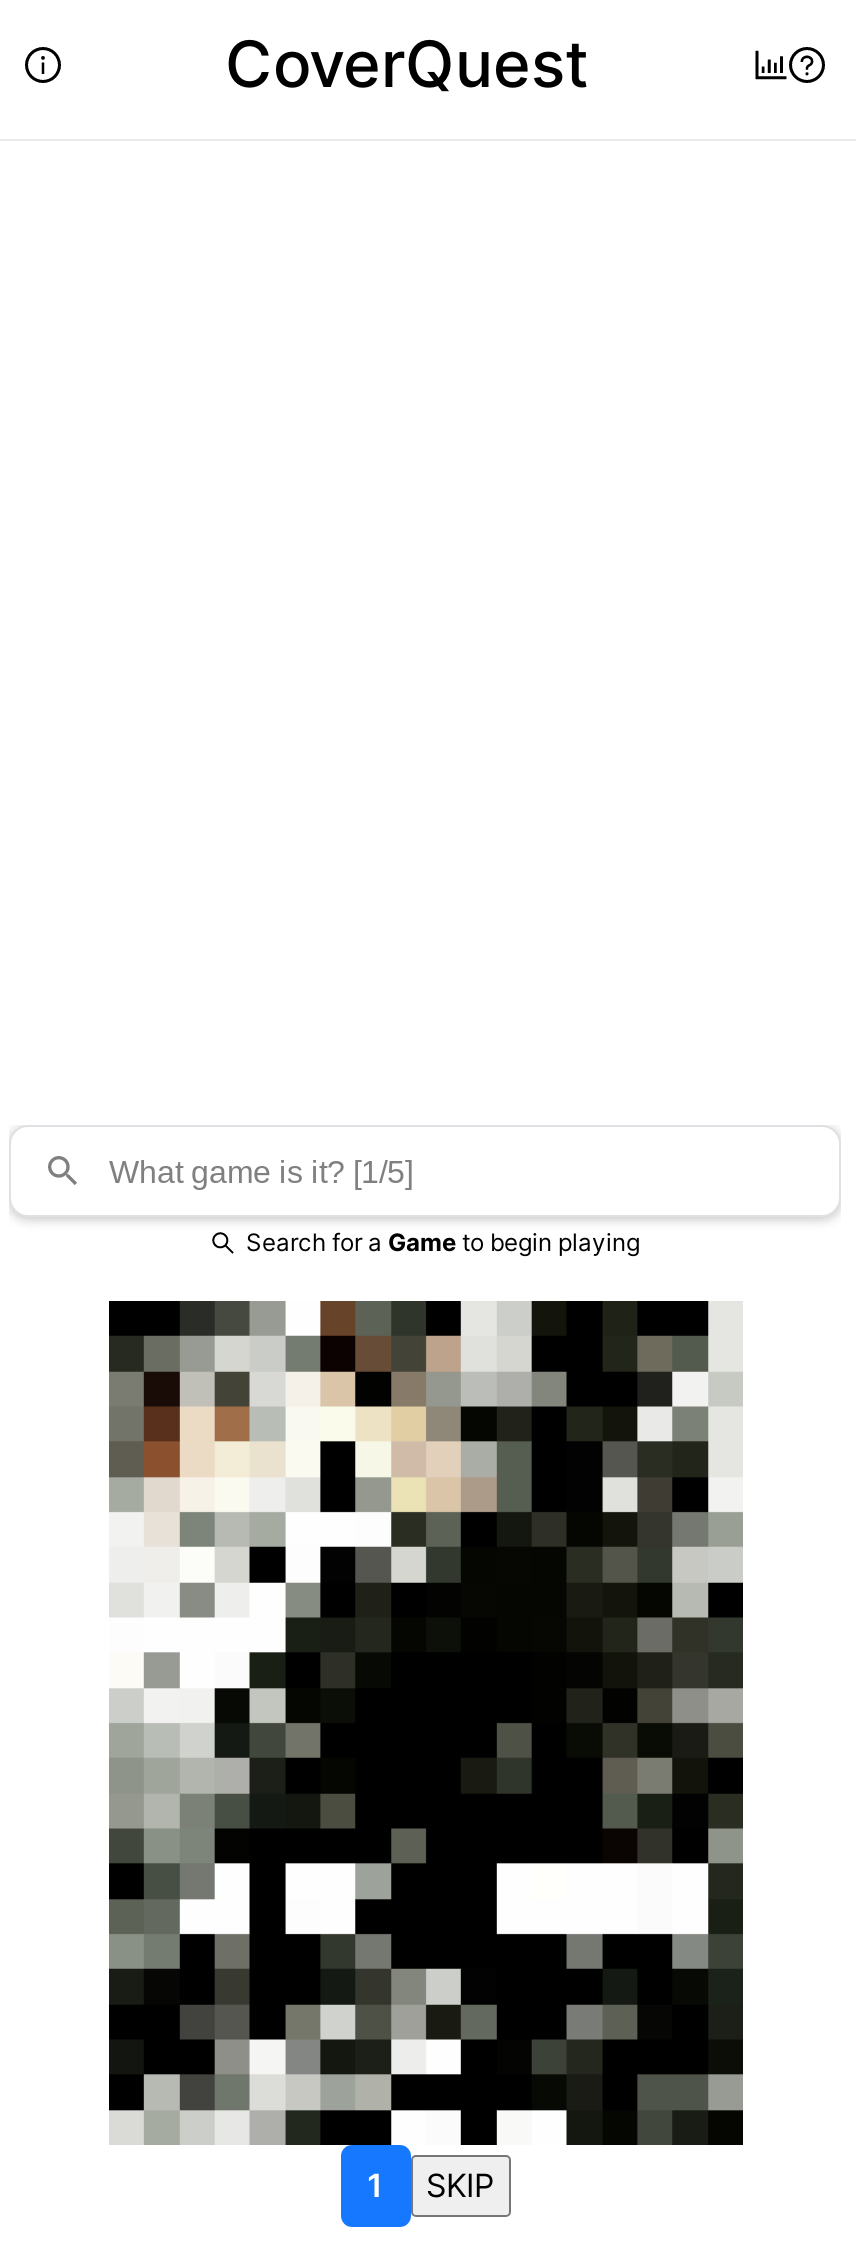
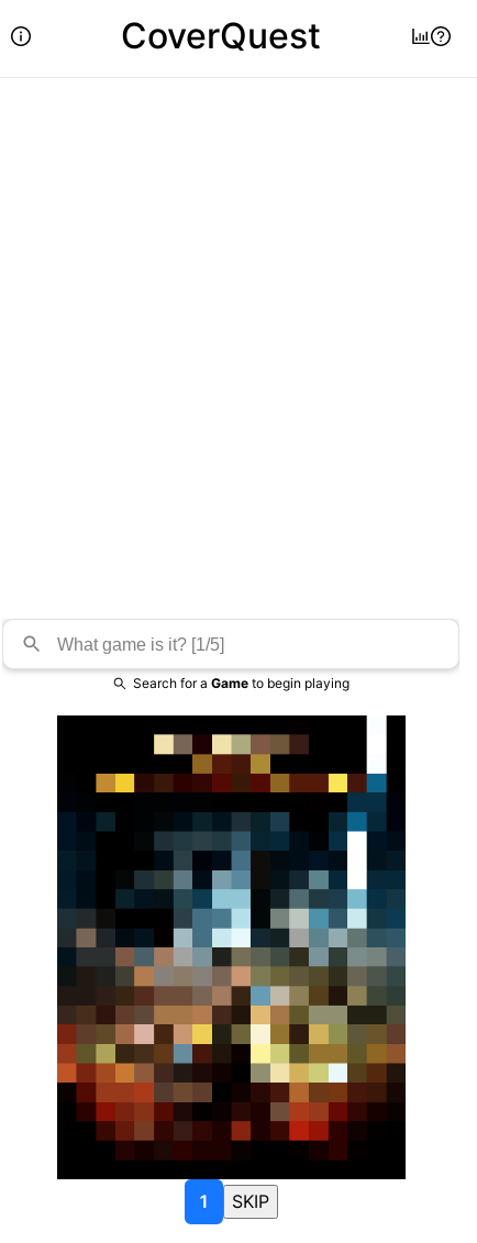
[107,1299,745,2147] [image] -> [56,714,407,1180] [image]

